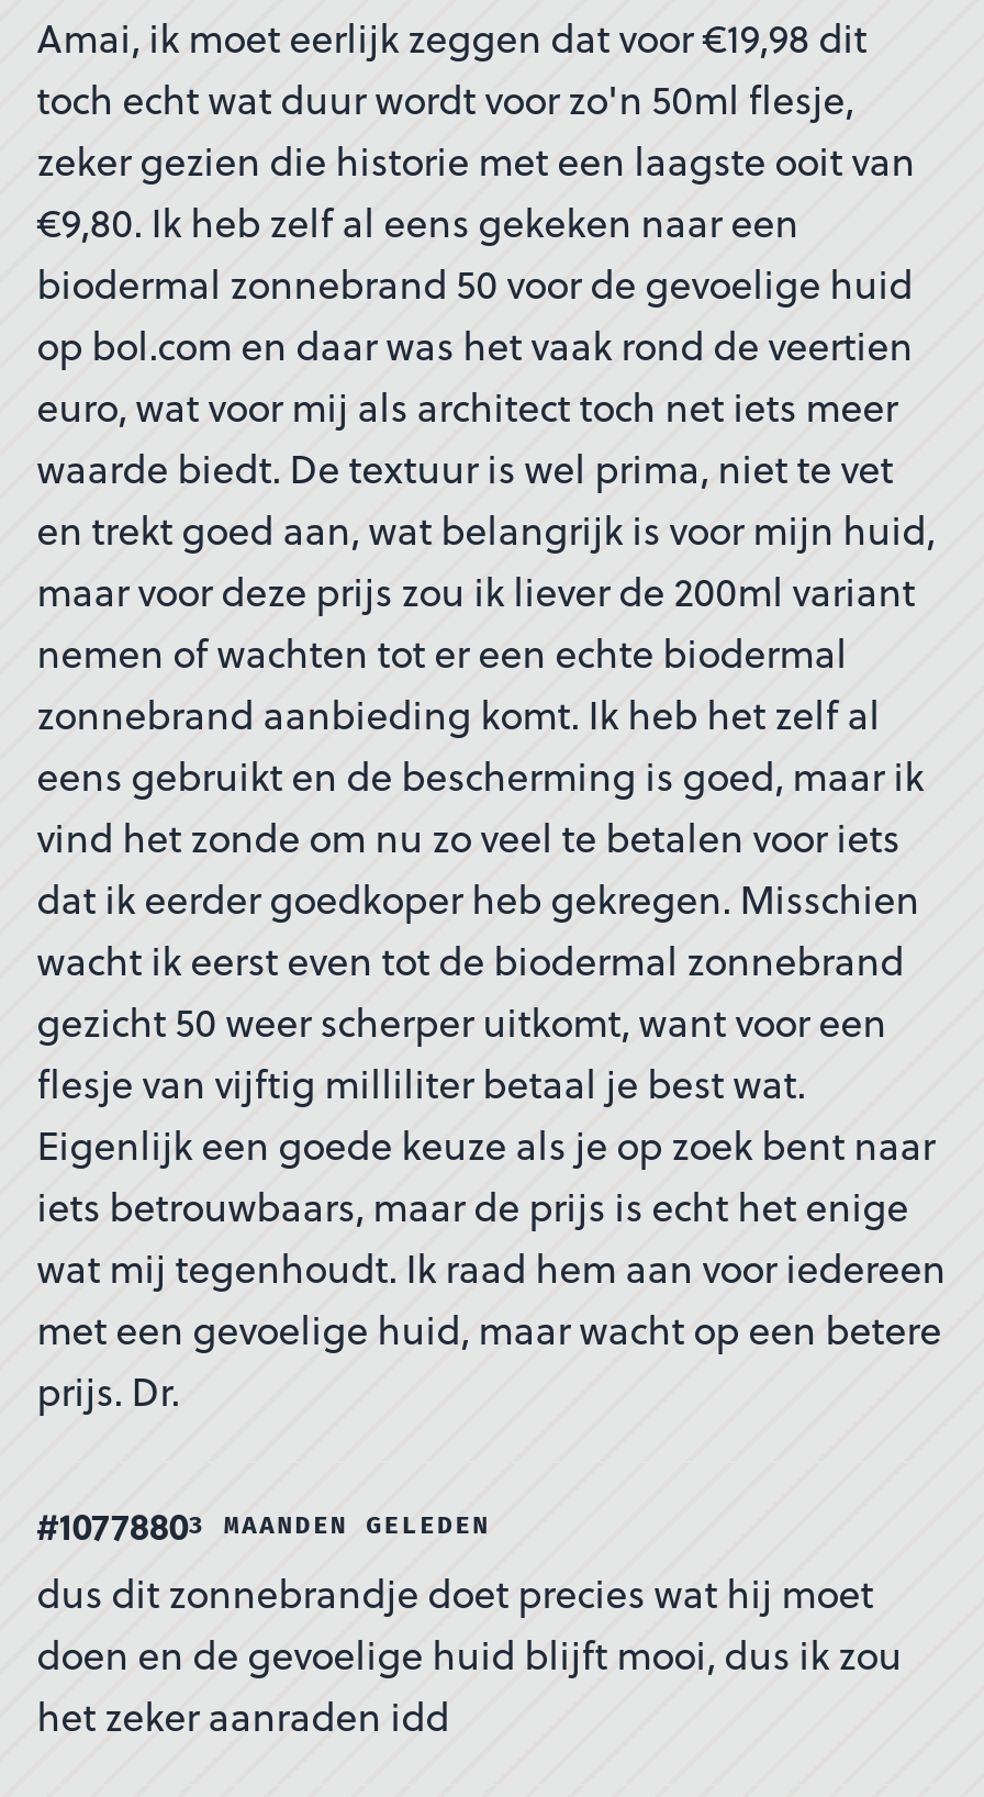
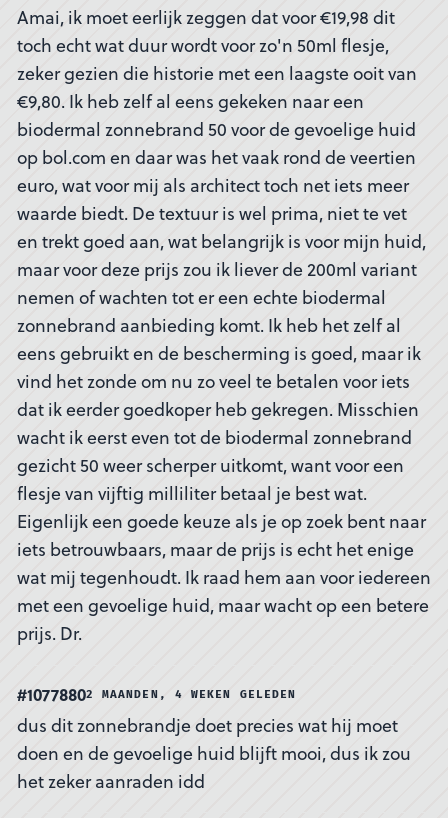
[37,1499,491,1552] #10778803 MAANDEN GELEDEN -> [17,682,296,706] #10778802 MAANDEN, 4 WEKEN GELEDEN

